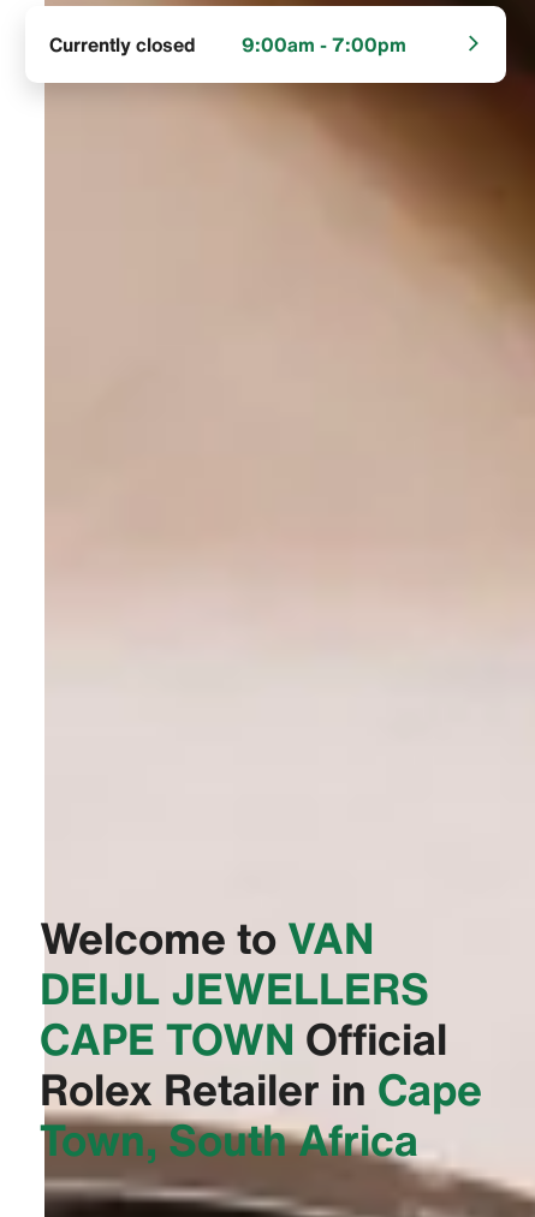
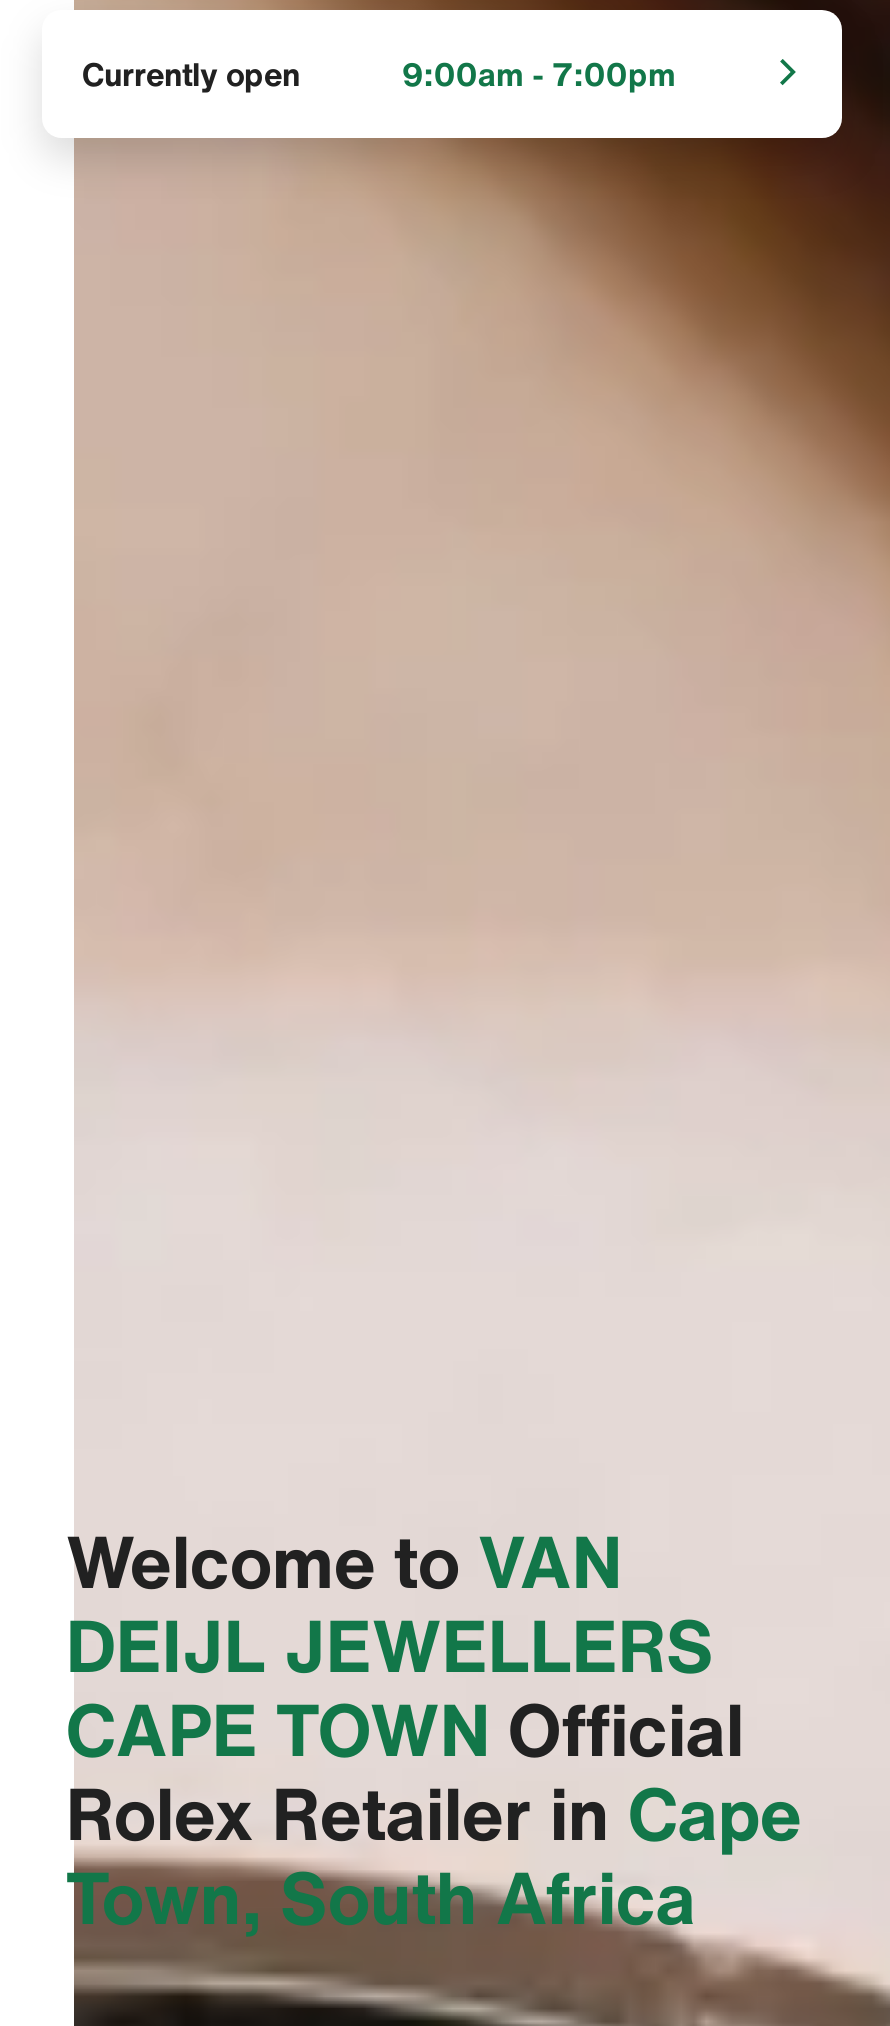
[49,30,196,59] Currently closed -> [82,49,300,97] Currently open

